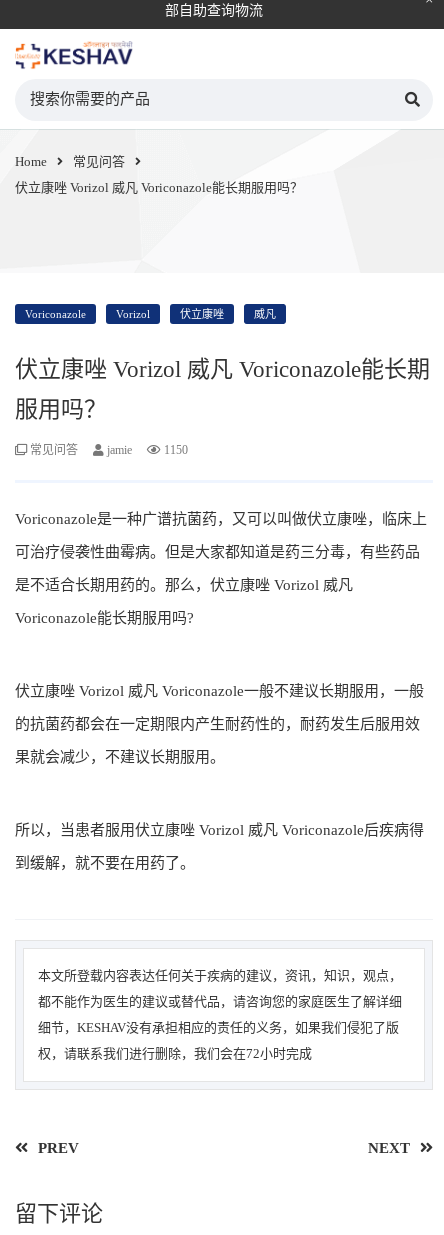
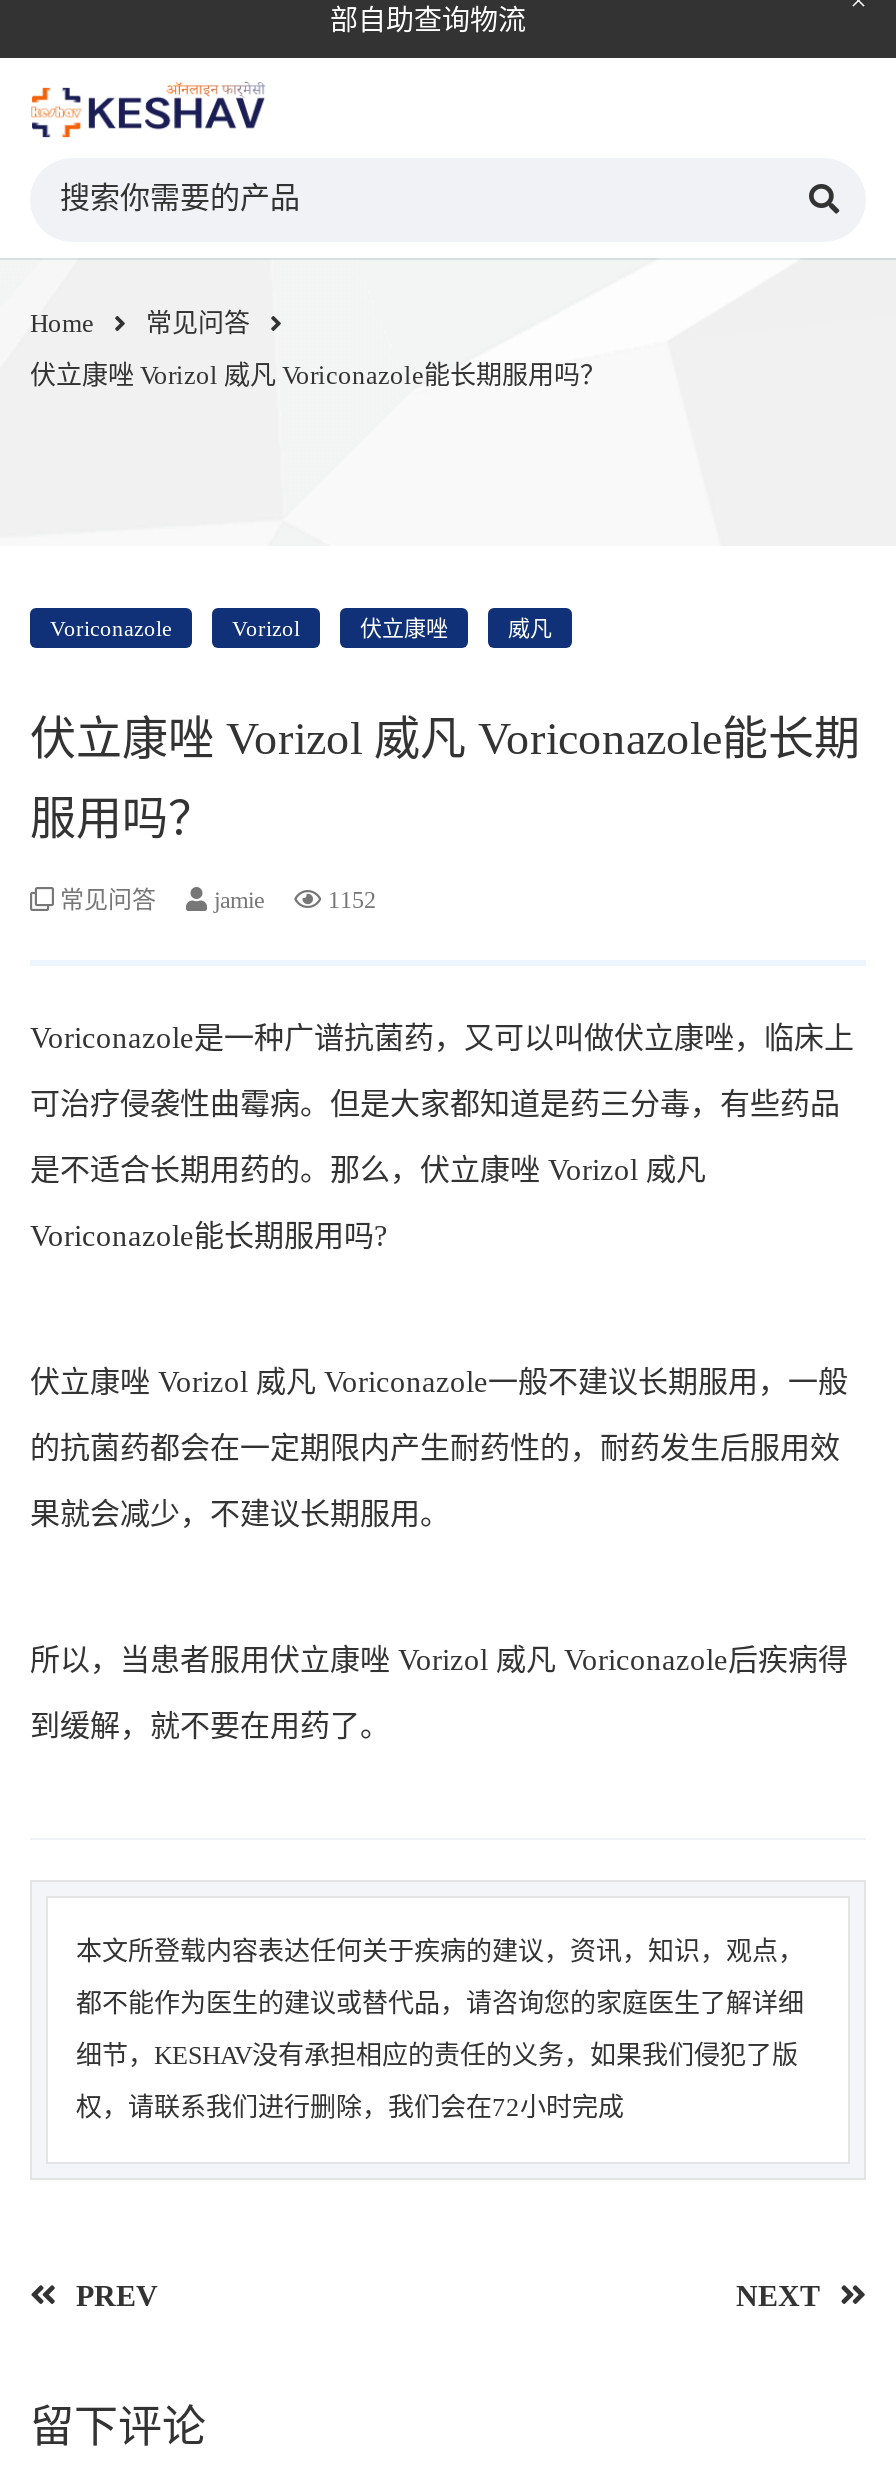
[164,443,188,456] 1150 -> [328,886,376,912] 1152

